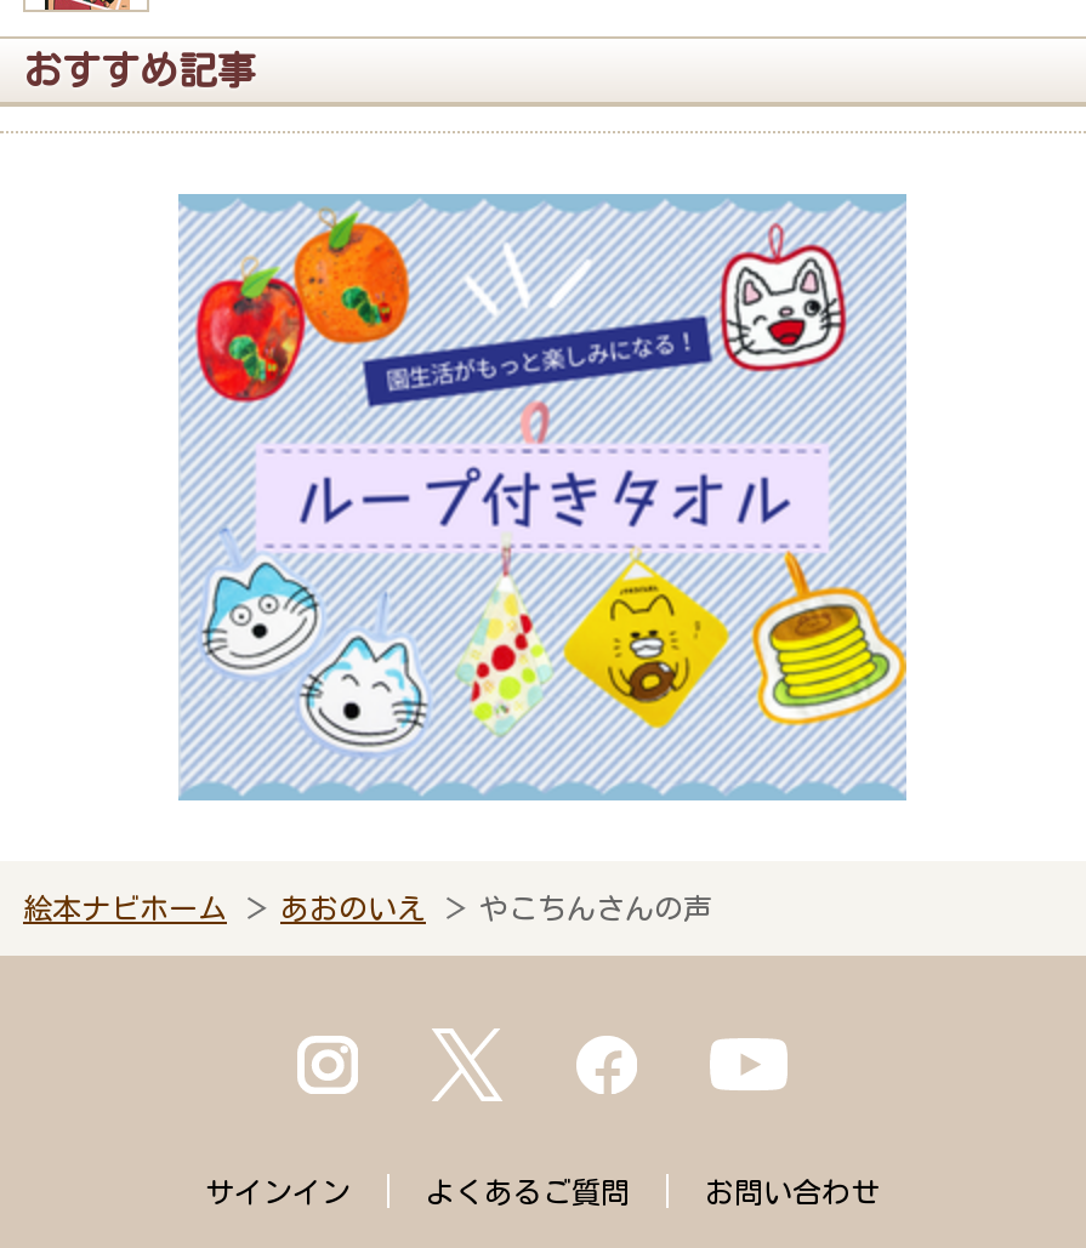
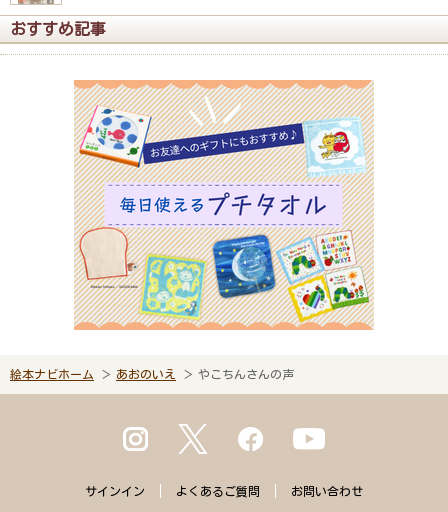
[176,192,906,803] [image] -> [73,79,374,331] [image]

